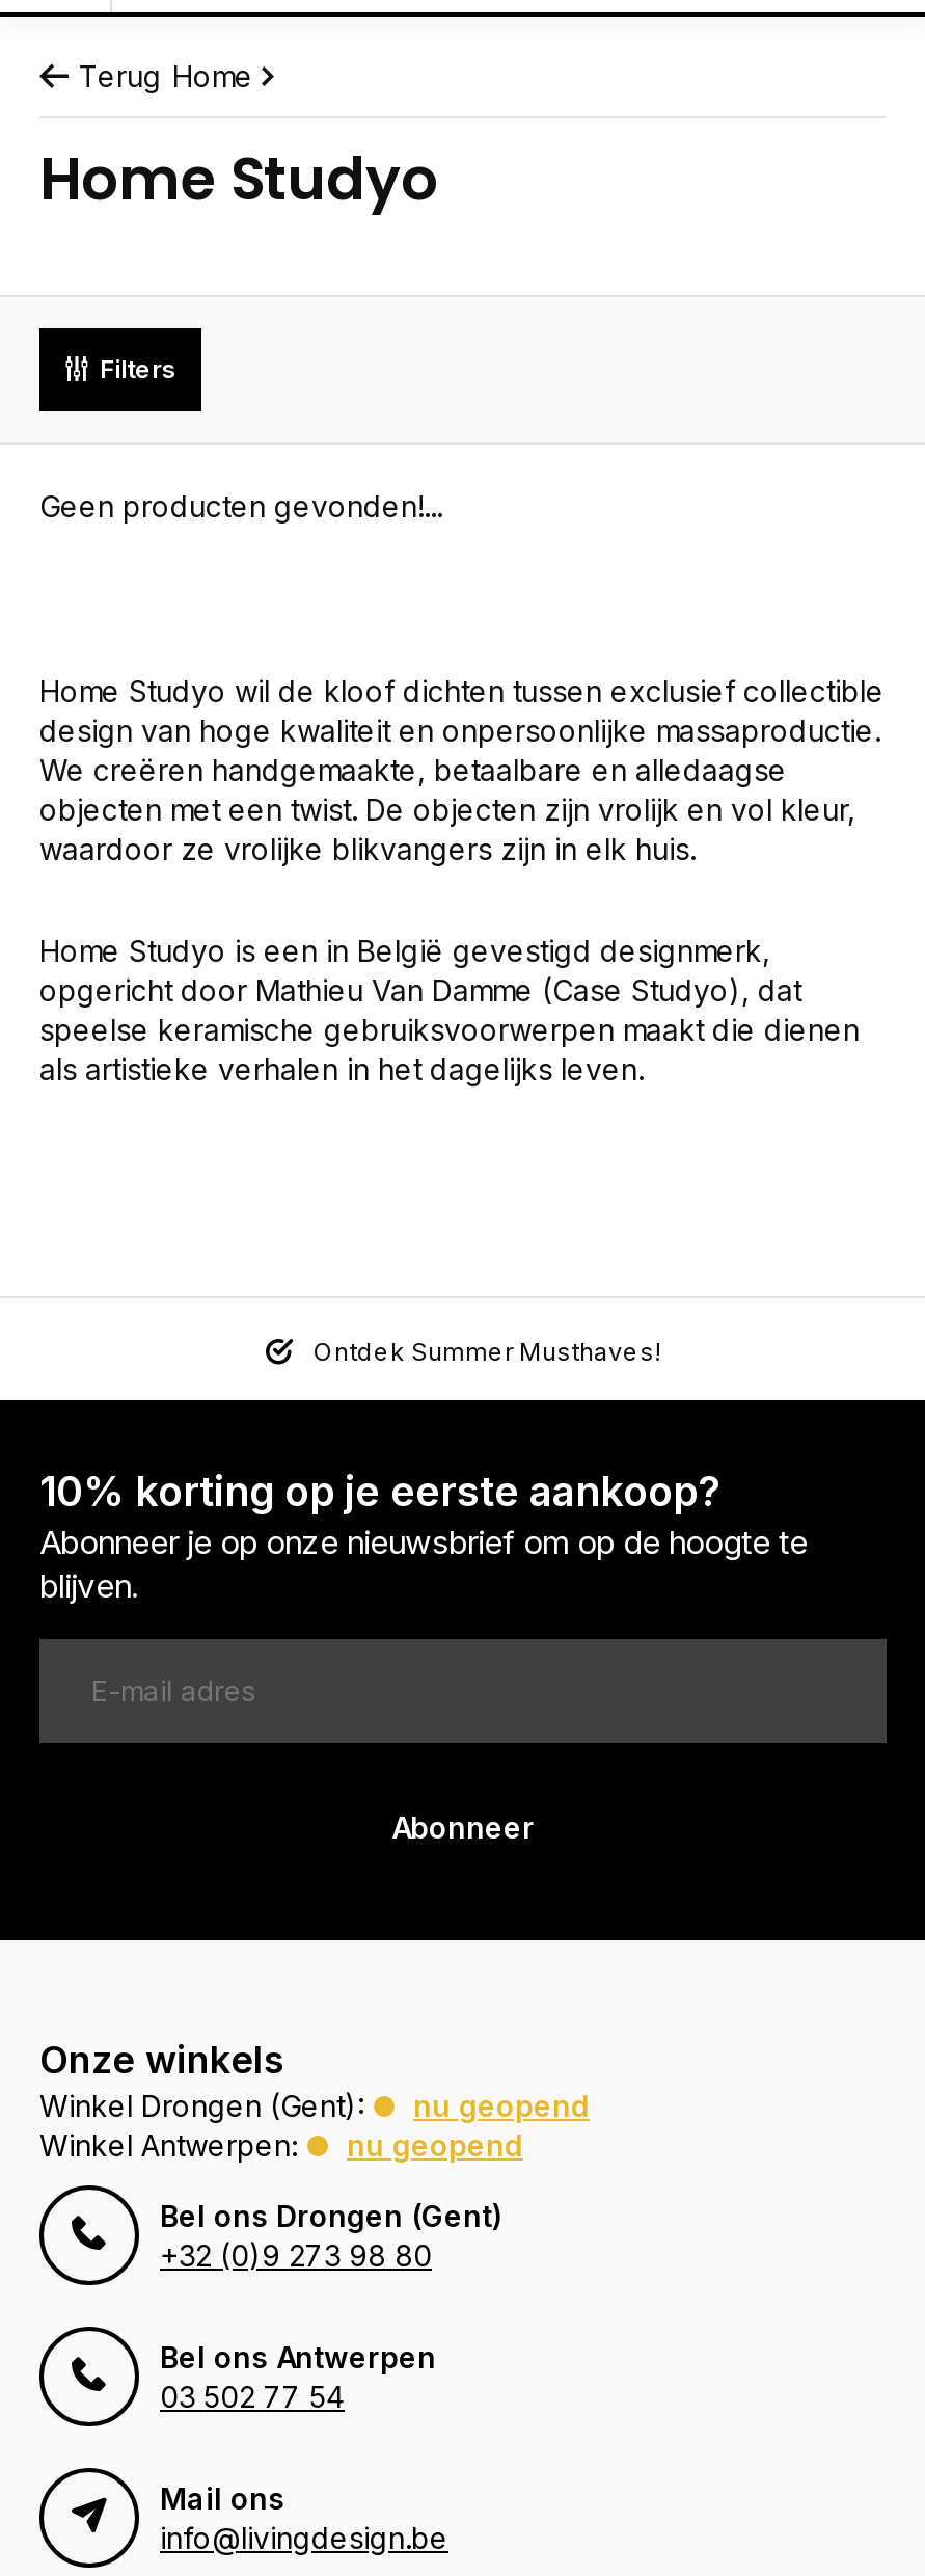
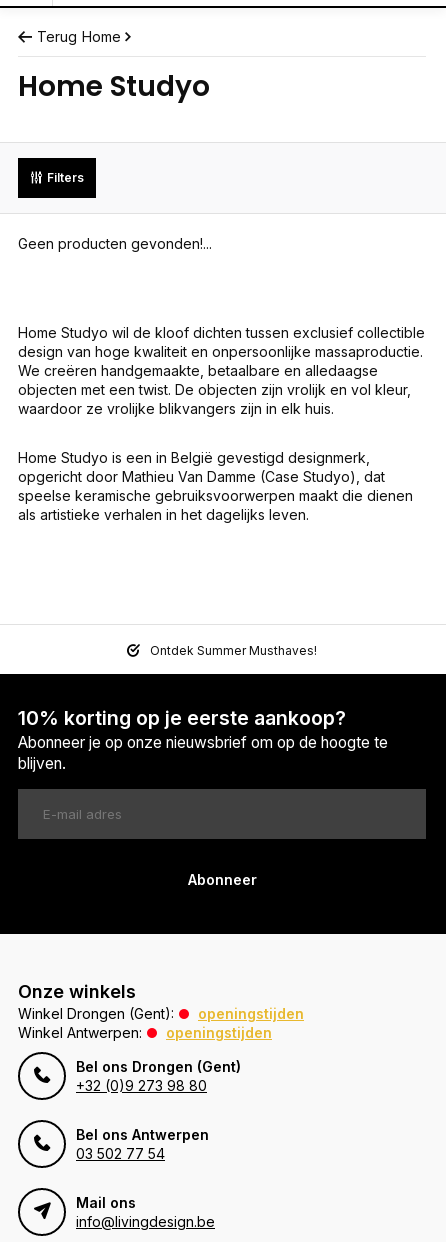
[413,2088,590,2123] nu geopend -> [198,1005,304,1022] openingstijden
[347,2127,523,2163] nu geopend -> [166,1024,272,1041] openingstijden

